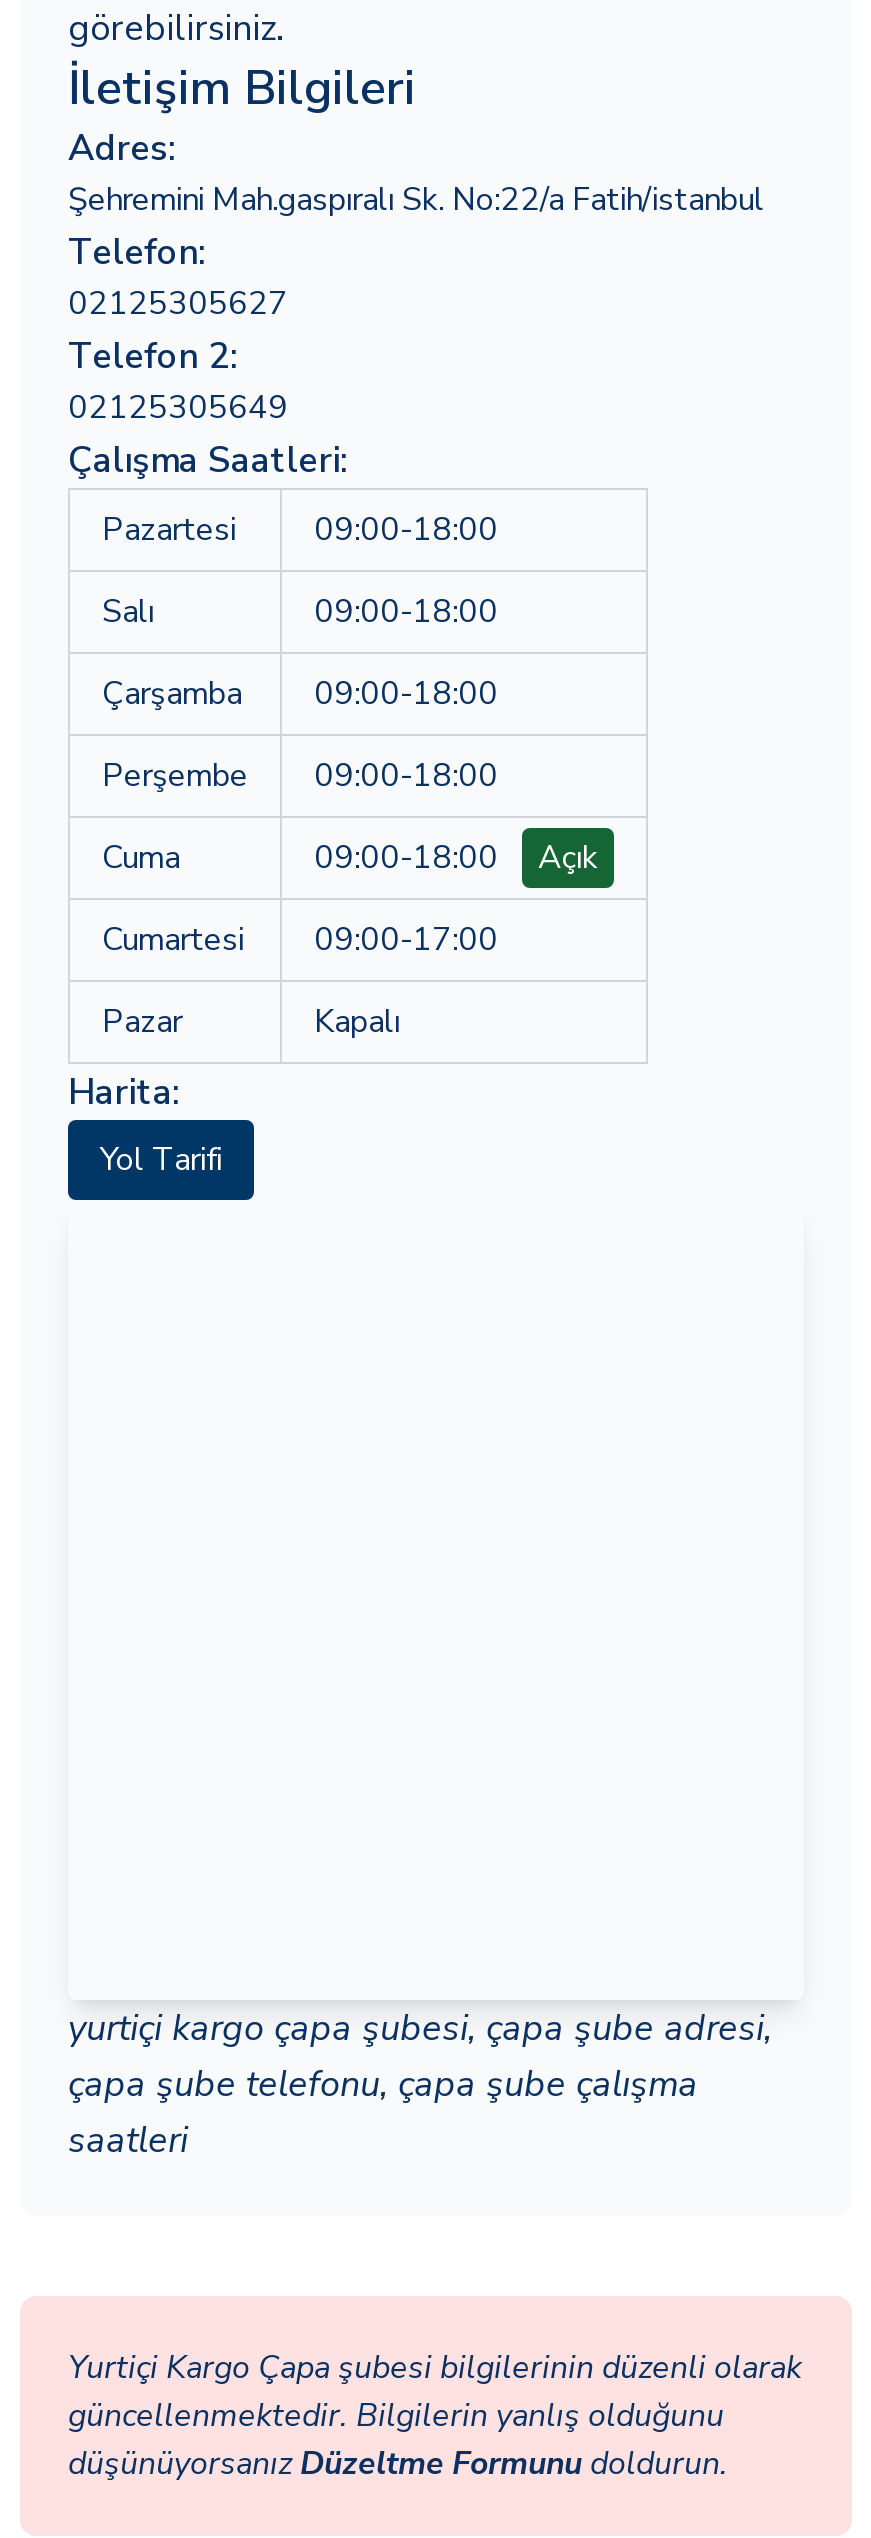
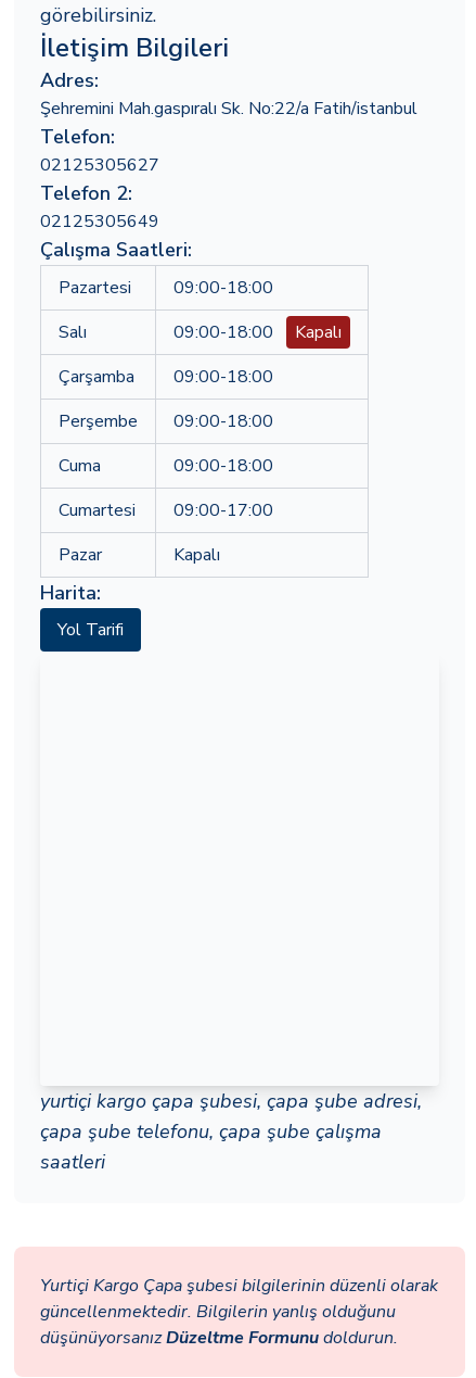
none -> [295,320,342,344] Kapalı
[538,836,598,880] Açık -> none

